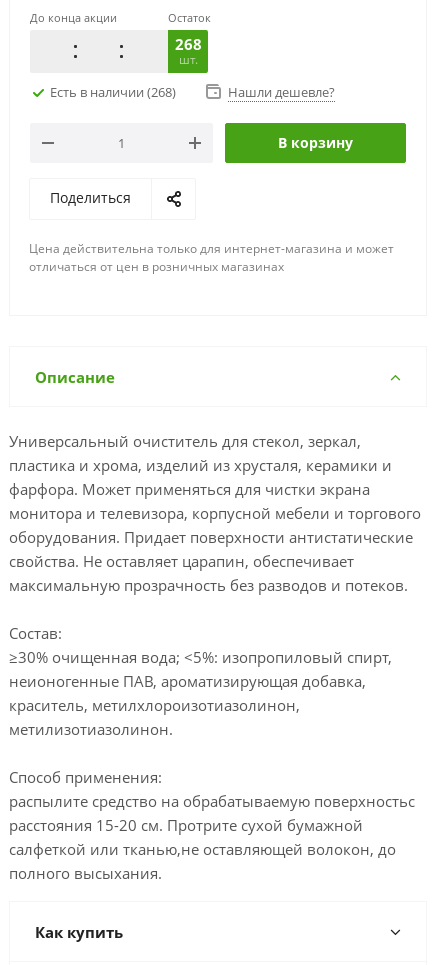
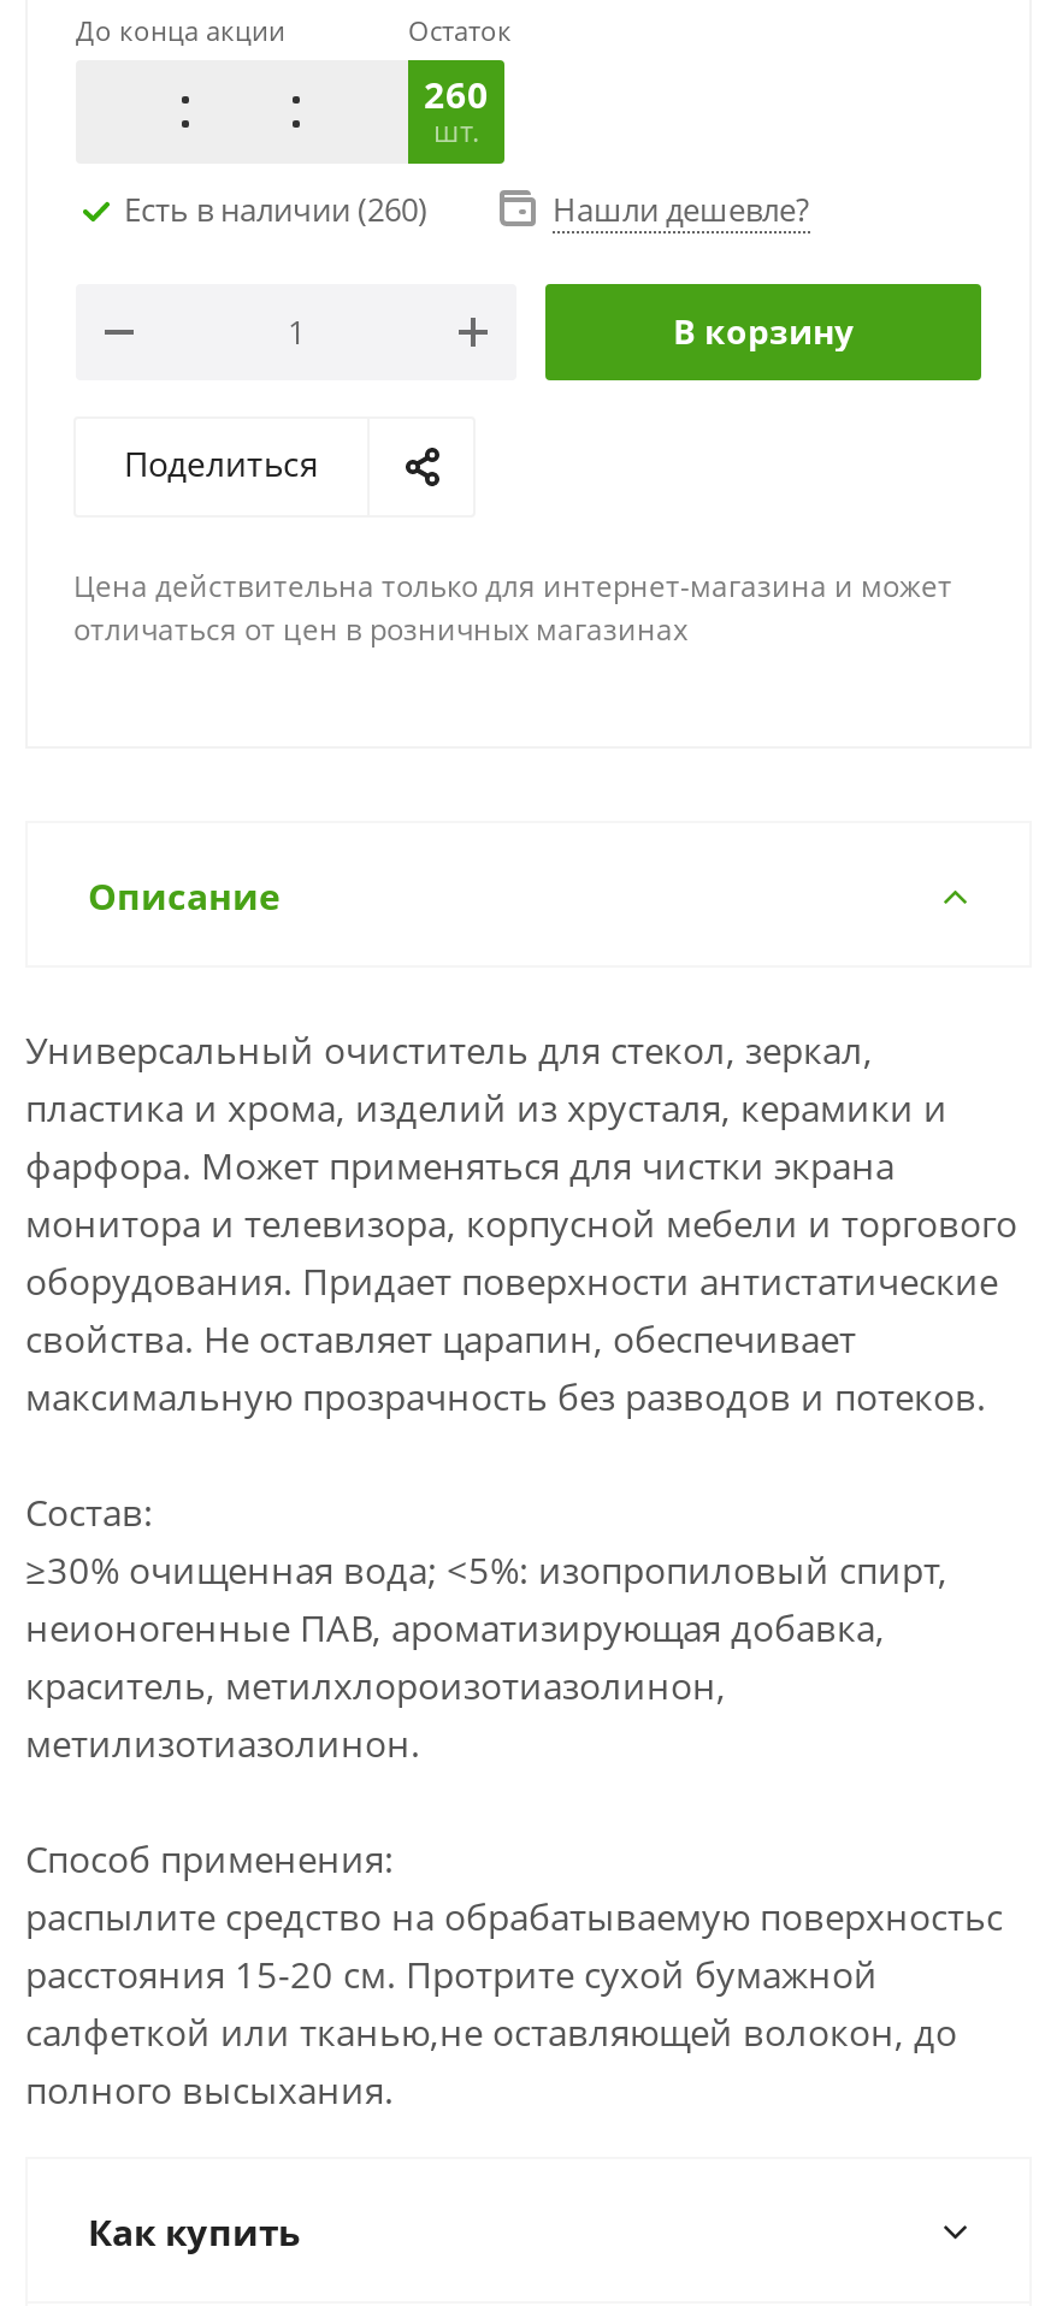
[174,34,201,54] 268 -> [424,70,489,118] 260
[50,82,176,100] Есть в наличии (268) -> [124,187,427,230] Есть в наличии (260)

